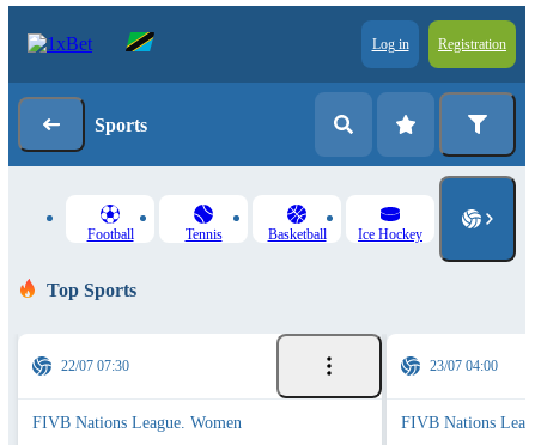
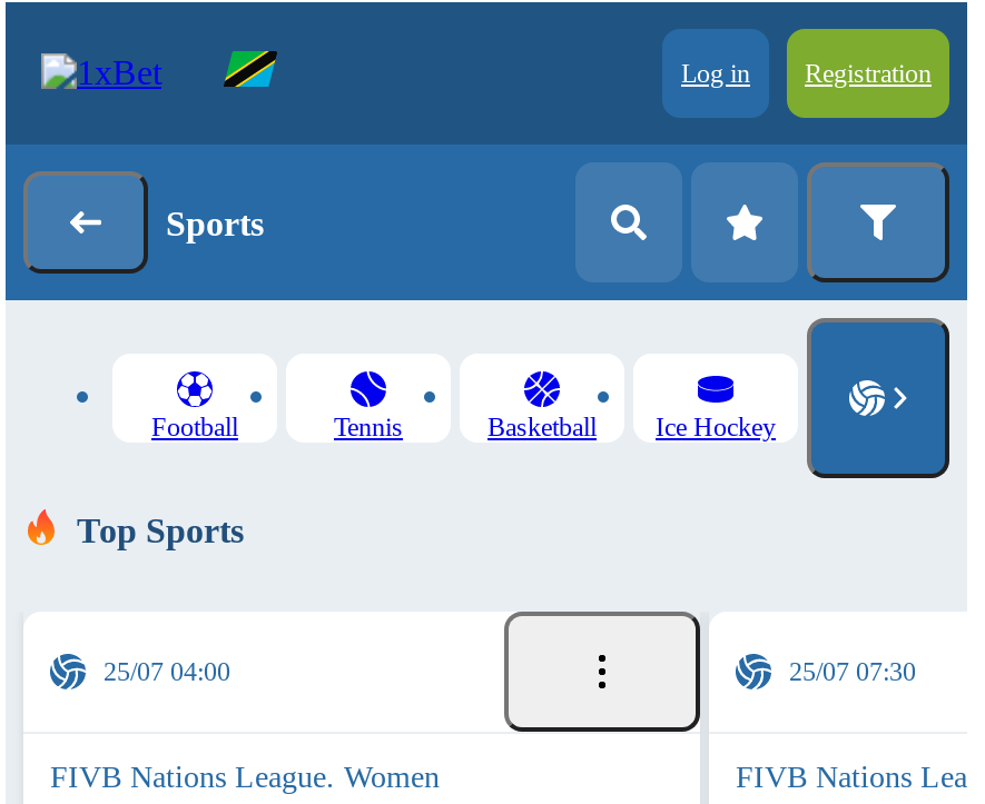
[61,358,129,374] 22/07 07:30 -> [104,656,230,687] 25/07 04:00
[430,358,498,374] 23/07 04:00 -> [789,656,916,687] 25/07 07:30

